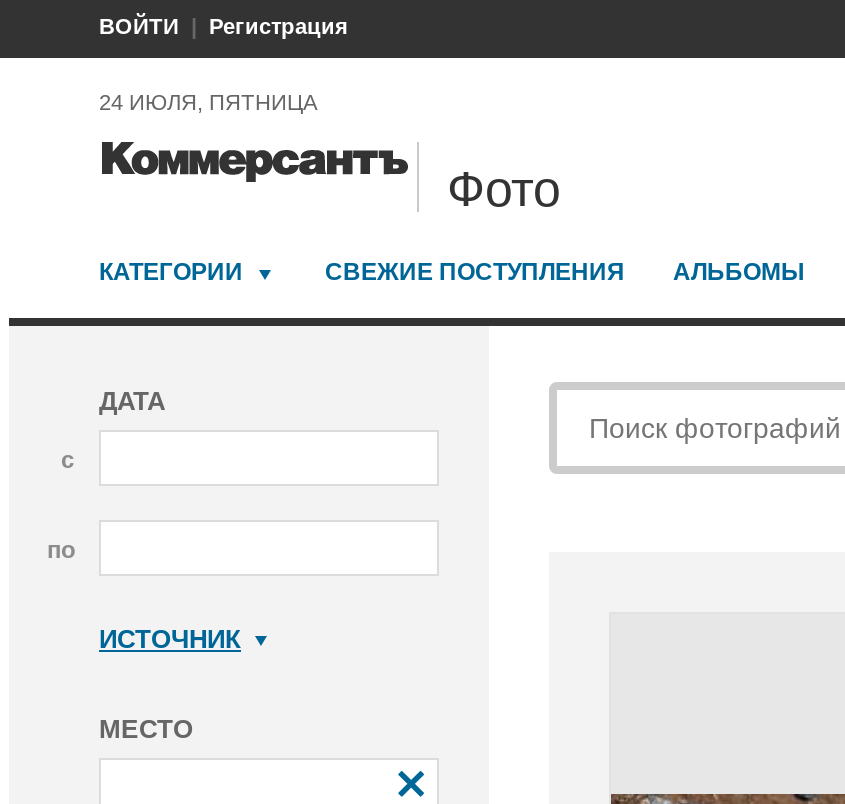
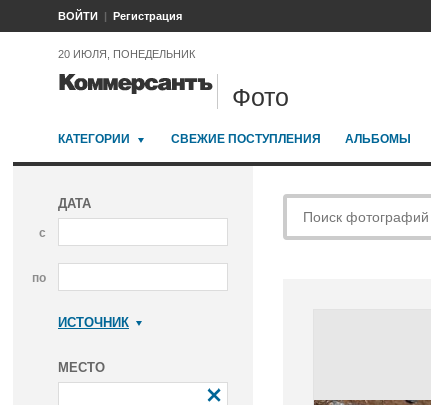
[99,90,317,114] 24 ИЮЛЯ, ПЯТНИЦА -> [58,48,195,60] 20 ИЮЛЯ, ПОНЕДЕЛЬНИК

